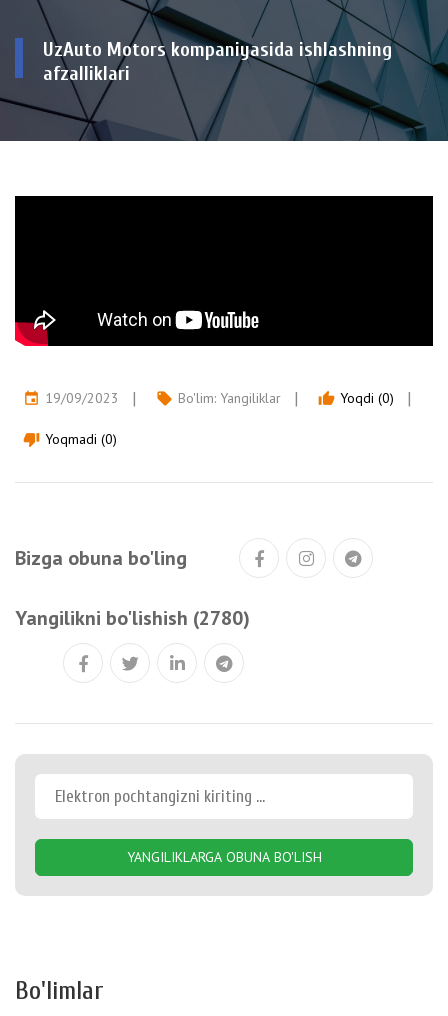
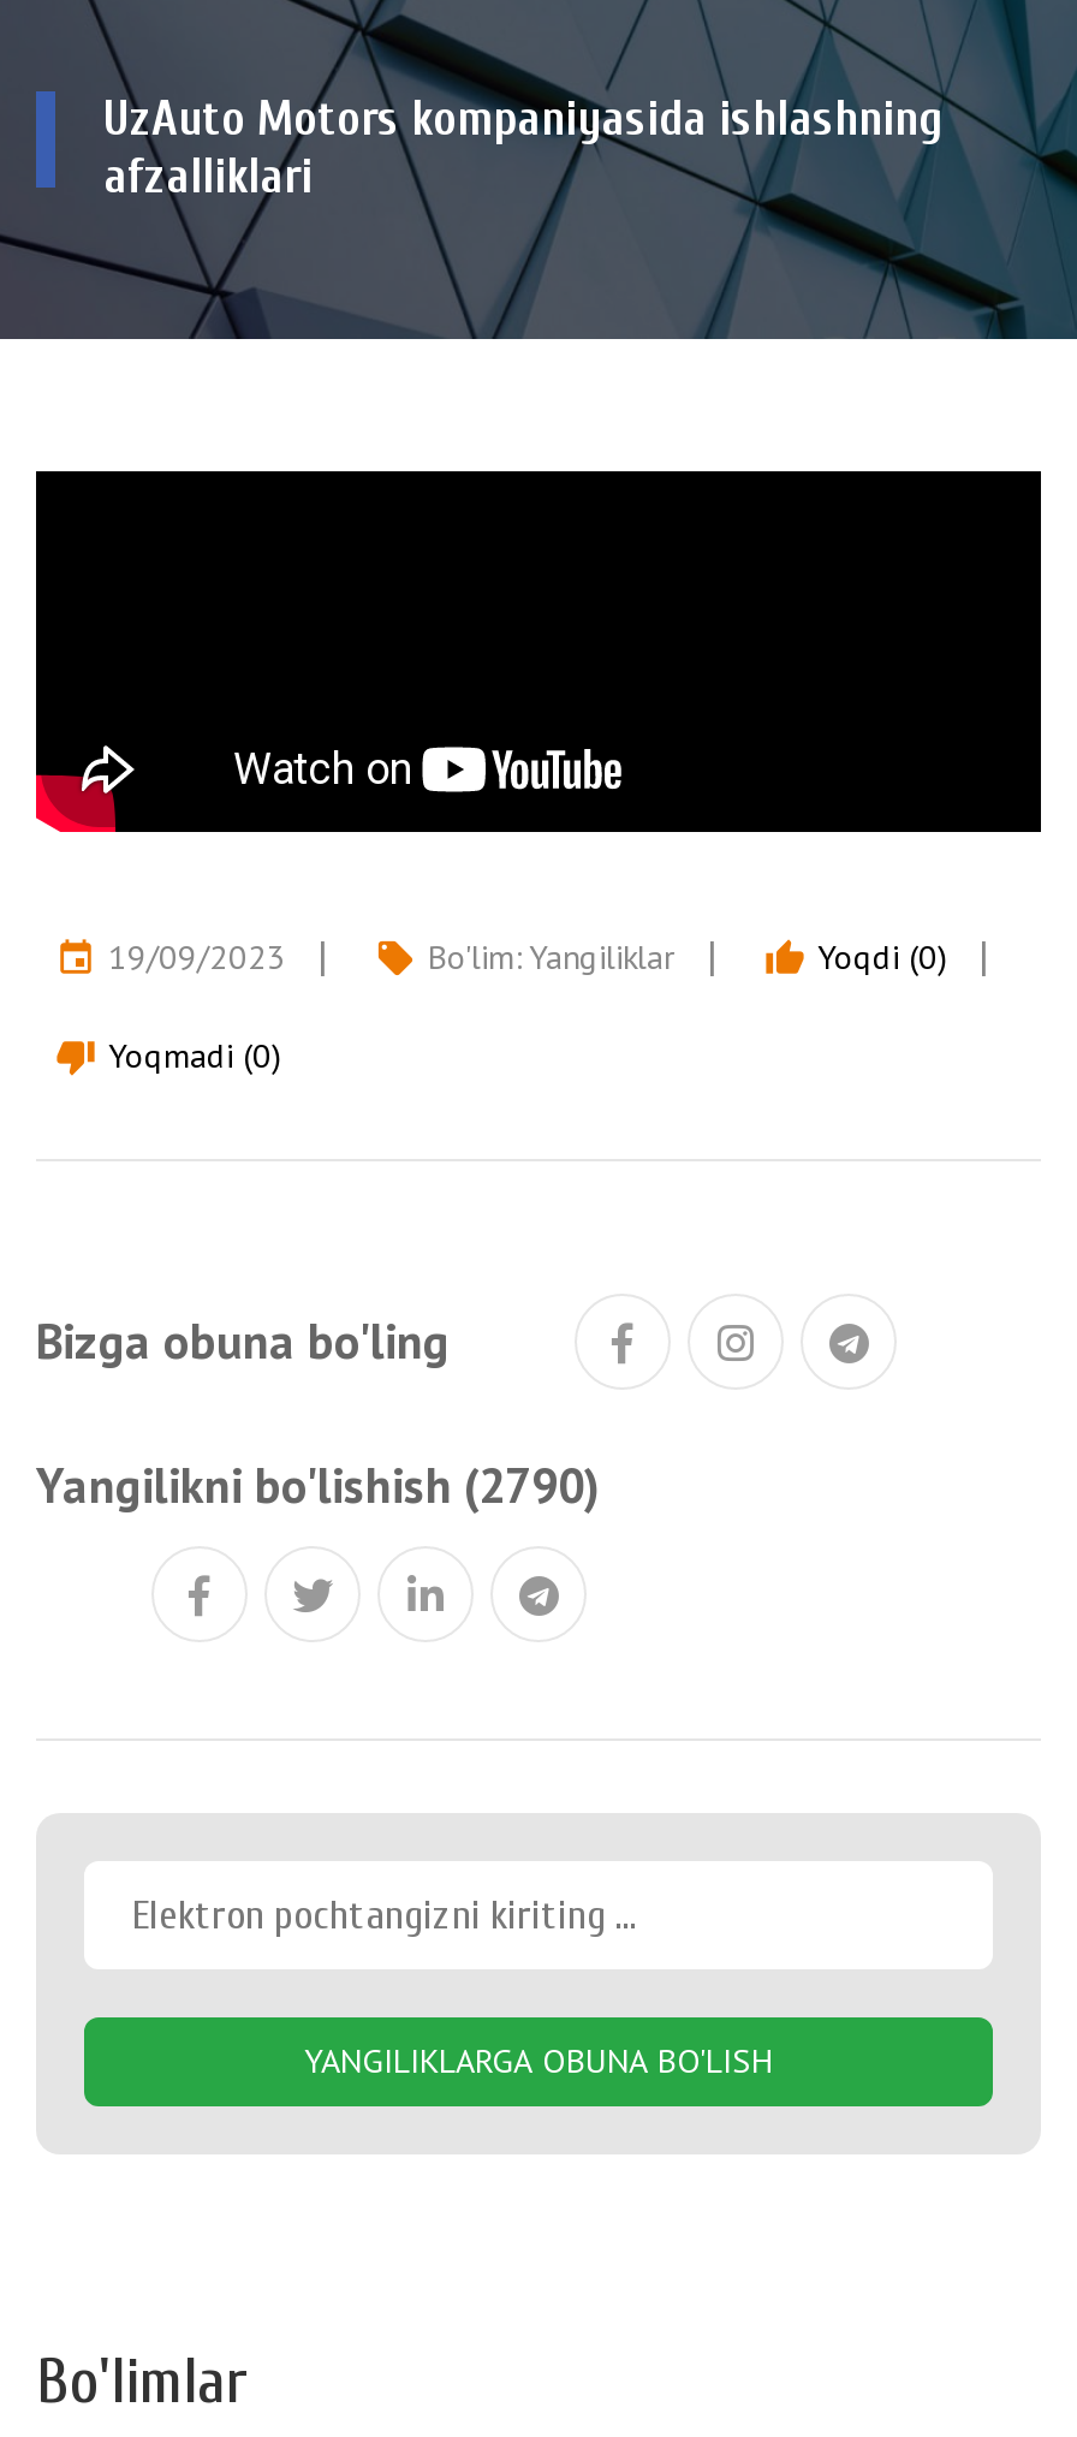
[15,605,250,631] Yangilikni bo'lishish (2780) -> [36,1455,601,1517] Yangilikni bo'lishish (2790)

